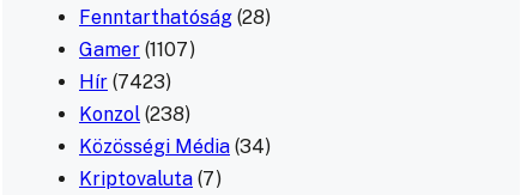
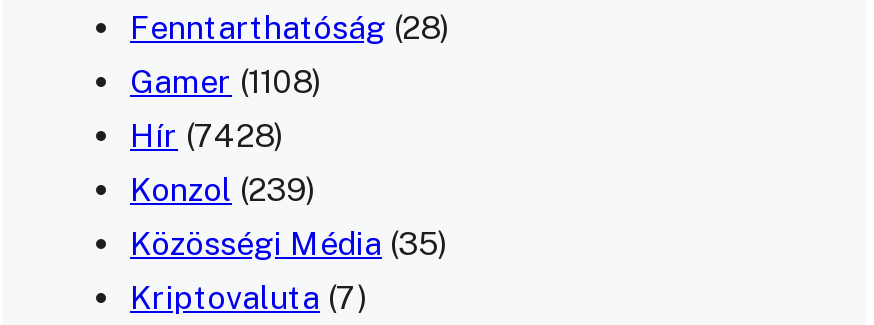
[79,38,195,61] Gamer (1107) -> [130,63,322,101] Gamer (1108)
[79,70,171,93] Hír (7423) -> [130,117,284,155] Hír (7428)
[79,103,190,125] Konzol (238) -> [130,171,316,209] Konzol (239)
[79,135,271,158] Közösségi Média (34) -> [130,225,448,263] Közösségi Média (35)

